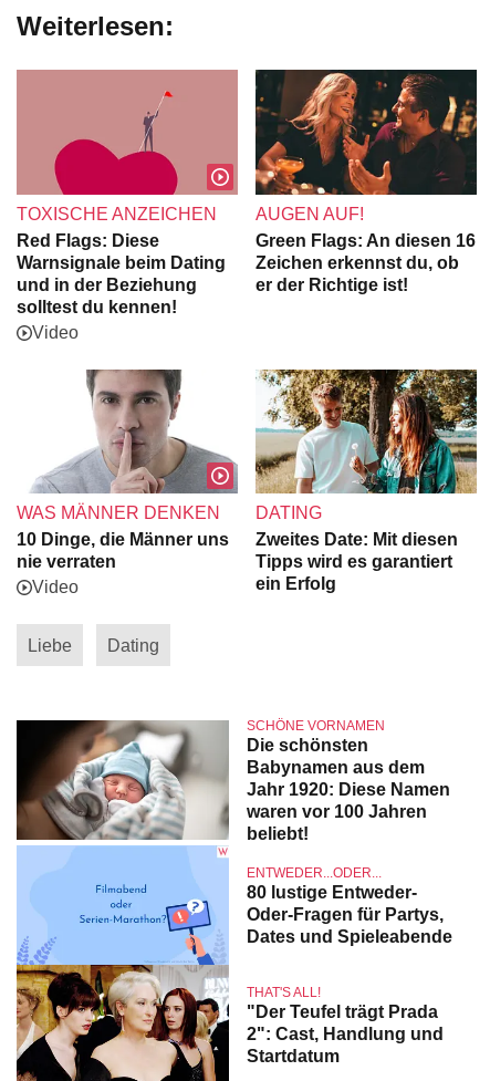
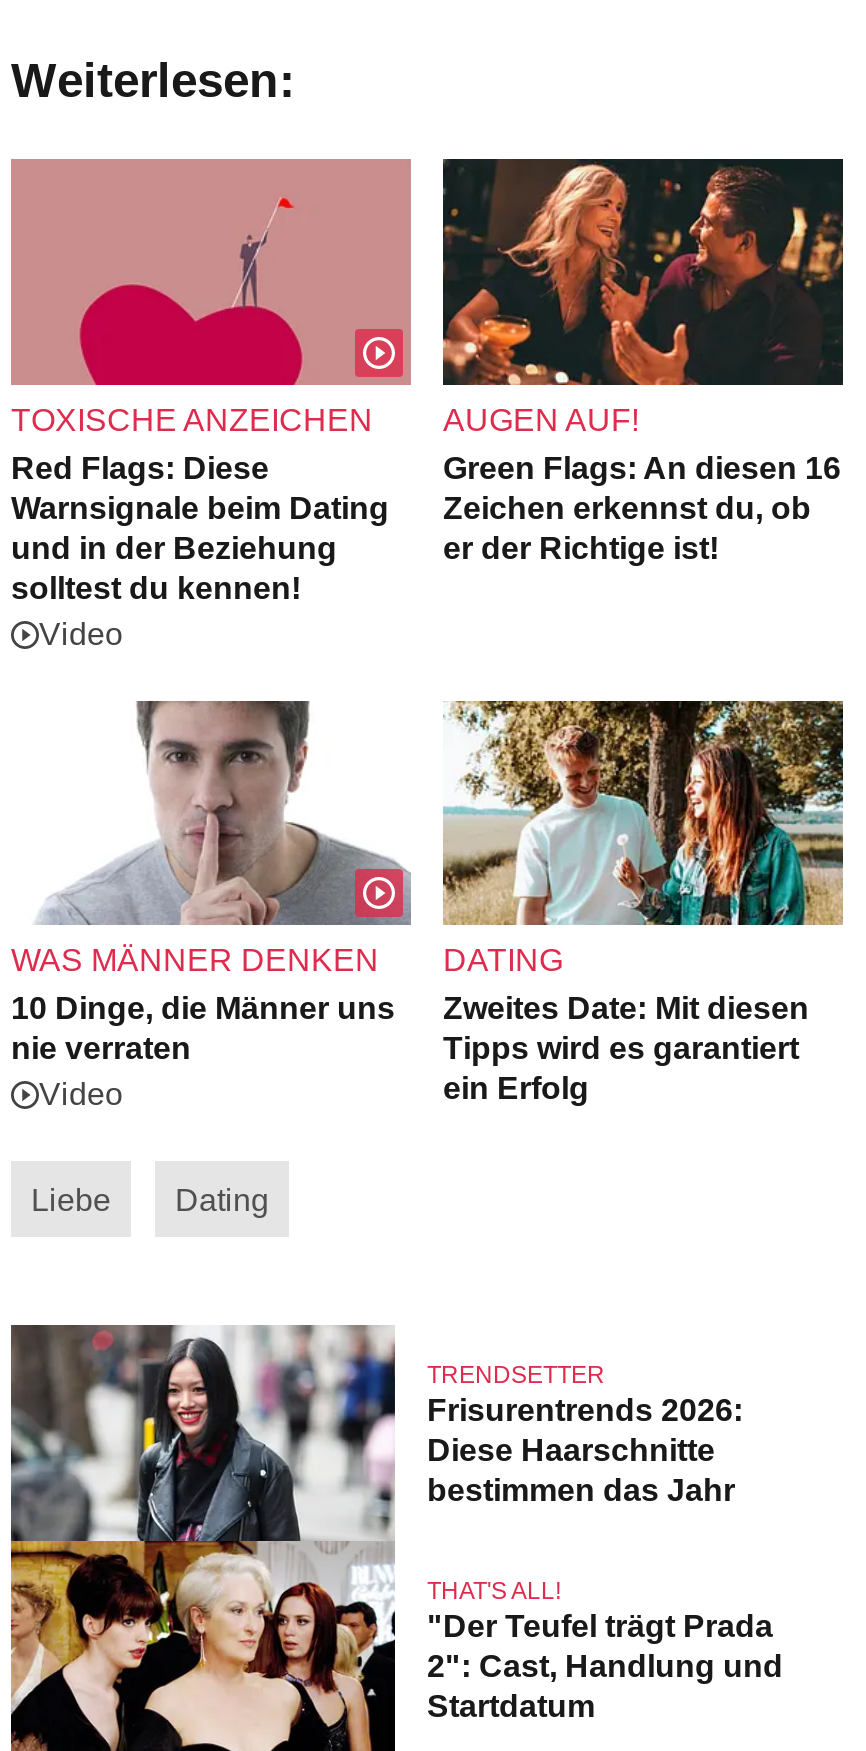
[15,715,452,966] [image] | SCHÖNE VORNAMEN | Die schönsten | Babynamen aus dem | Jahr 1920: Diese Namen | waren vor 100 Jahren | beliebt! | ENTWEDER...ODER... | 80 lustige Entweder- | Oder-Fragen für Partys, | Dates und Spieleabende -> [9,1323,743,1543] [image] | TRENDSETTER | Frisurentrends 2026: | Diese Haarschnitte | bestimmen das Jahr

